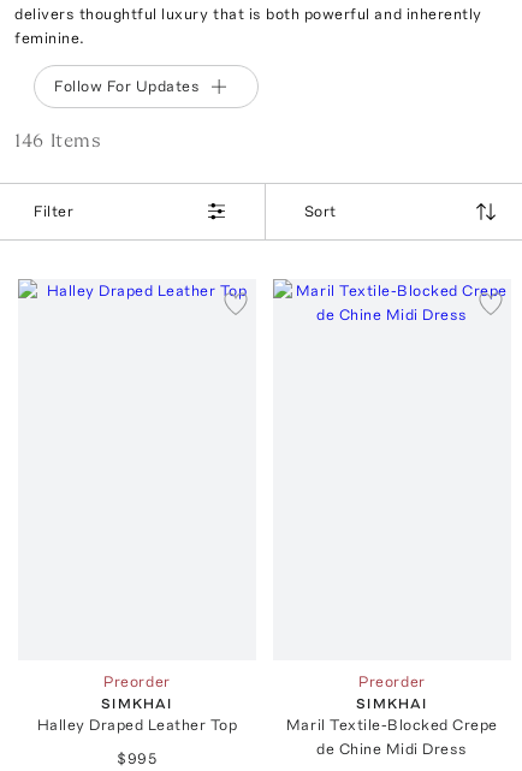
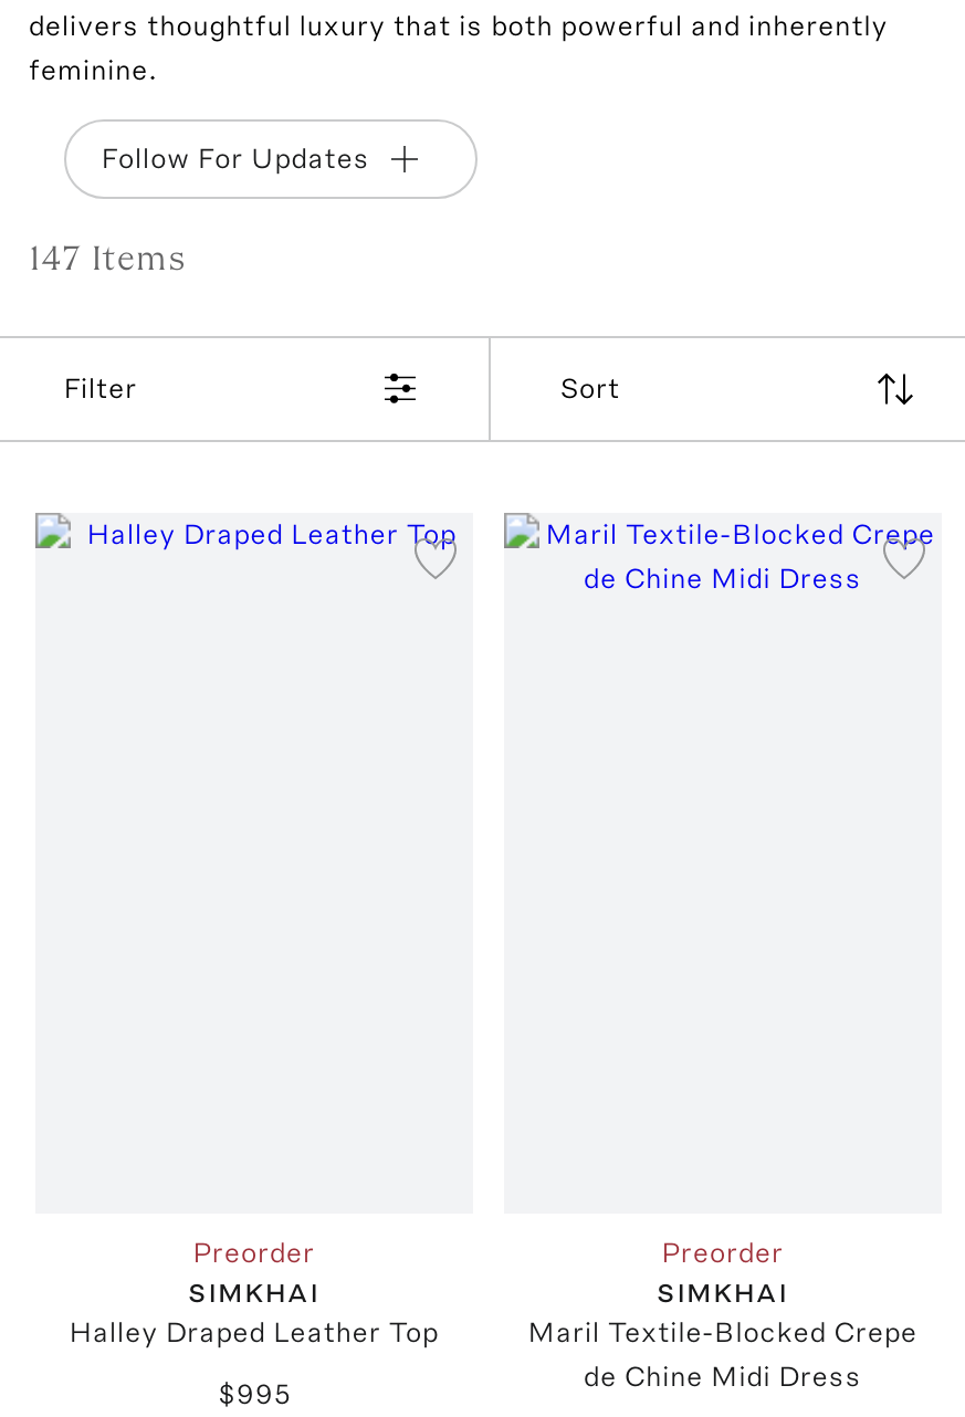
[14,129,102,152] 146 Items -> [29,237,187,279] 147 Items

